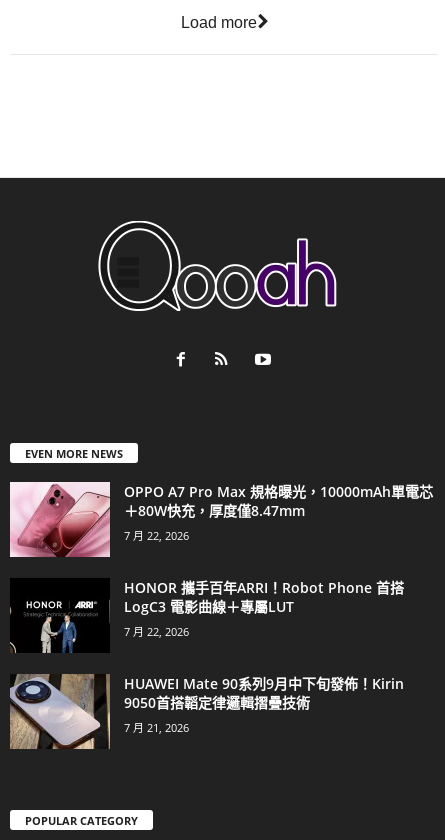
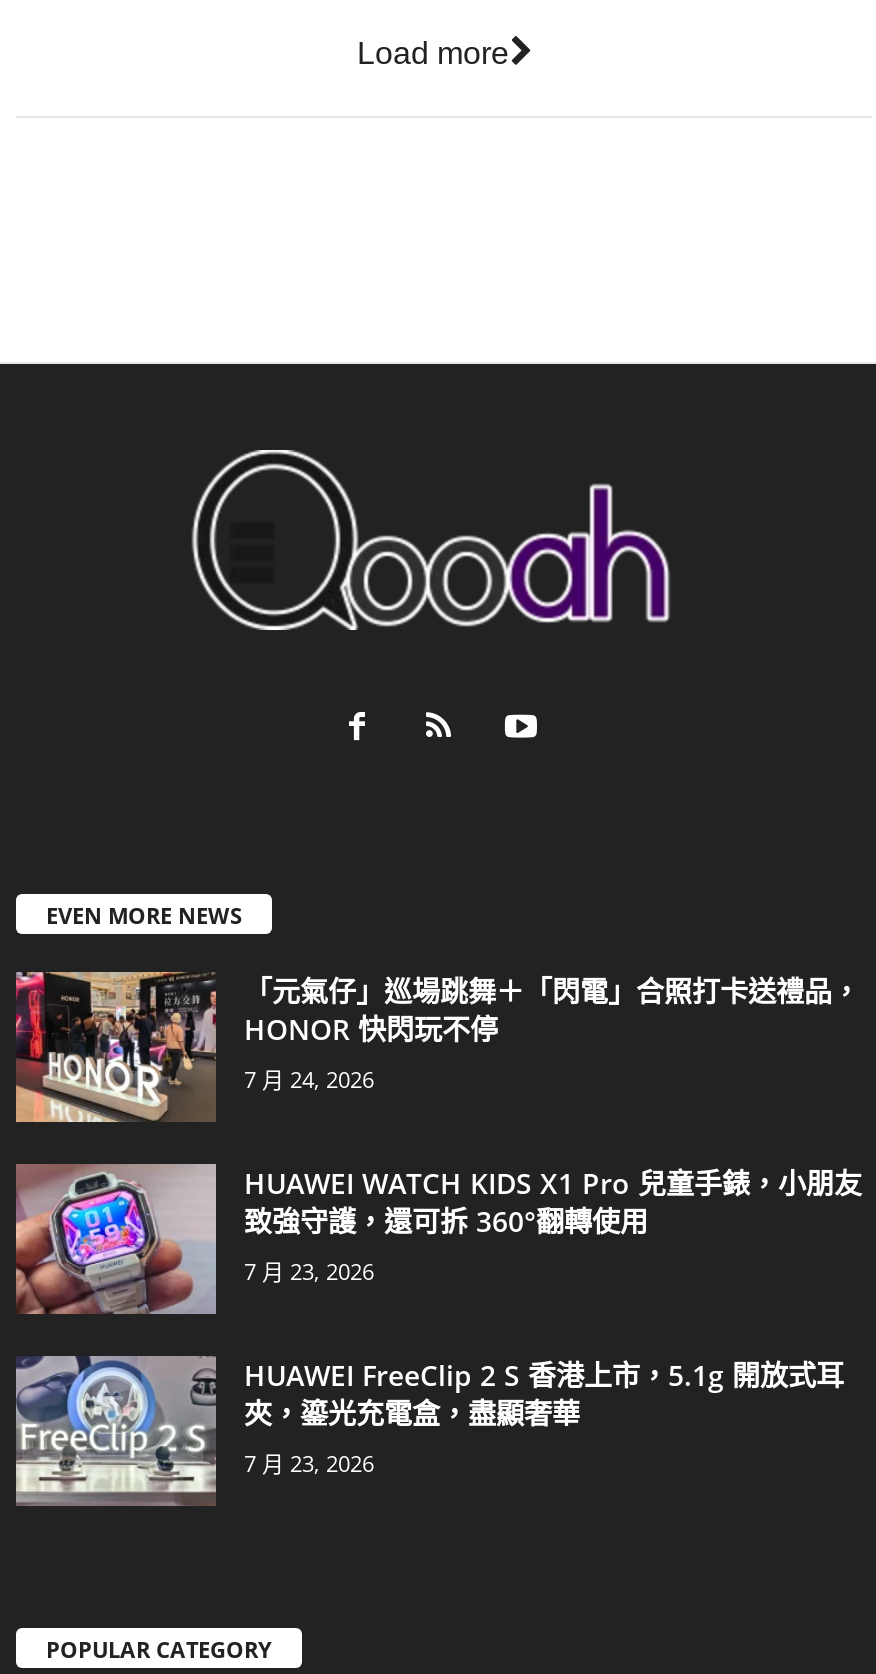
[9,481,433,558] [image] | OPPO A7 Pro Max 規格曝光，10000mAh單電芯 | ＋80W快充，厚度僅8.47mm | 7 月 22, 2026 -> [14,970,860,1124] [image] | 「元氣仔」巡場跳舞＋「閃電」合照打卡送禮品， | HONOR 快閃玩不停 | 7 月 24, 2026
[10,578,404,653] [image] | HONOR 攜手百年ARRI！Robot Phone 首搭 | LogC3 電影曲線＋專屬LUT | 7 月 22, 2026 -> [14,1162,862,1316] [image] | HUAWEI WATCH KIDS X1 Pro 兒童手錶，小朋友 | 致強守護，還可拆 360°翻轉使用 | 7 月 23, 2026
[10,674,404,749] [image] | HUAWEI Mate 90系列9月中下旬發佈！Kirin | 9050首搭韜定律邏輯摺疊技術 | 7 月 21, 2026 -> [14,1354,844,1508] [image] | HUAWEI FreeClip 2 S 香港上市，5.1g 開放式耳 | 夾，鎏光充電盒，盡顯奢華 | 7 月 23, 2026

